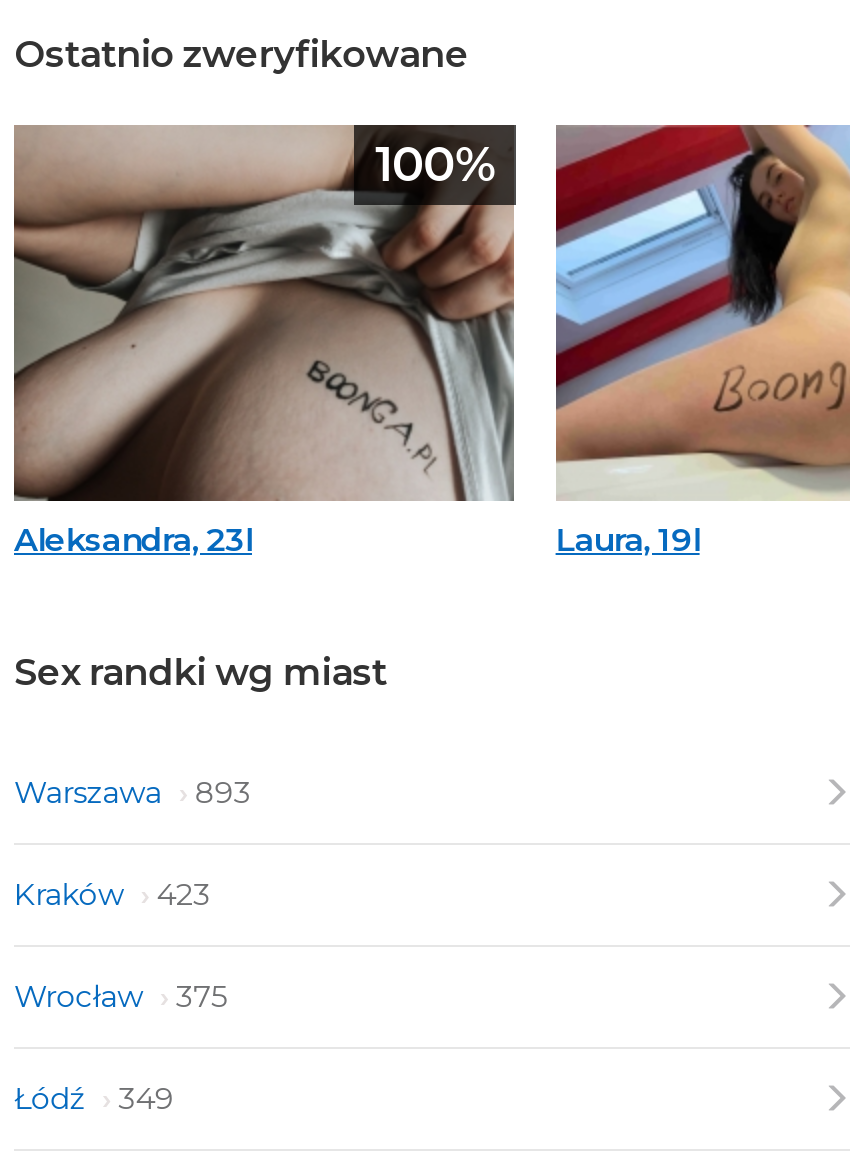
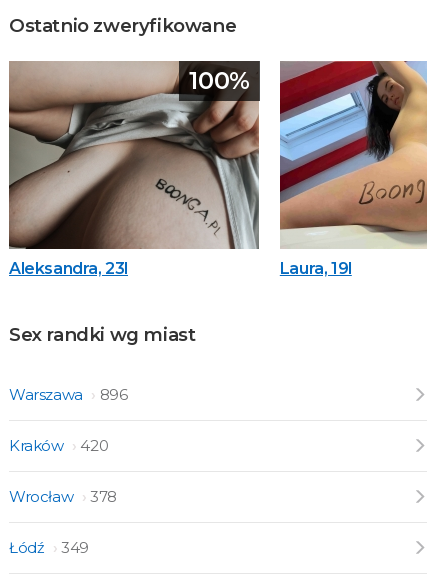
[14,773,251,811] Warszawa 893 -> [9,385,127,404] Warszawa 896
[14,875,210,913] Kraków 423 -> [9,436,108,455] Kraków 420
[14,977,228,1015] Wrocław 375 -> [9,487,117,506] Wrocław 378

